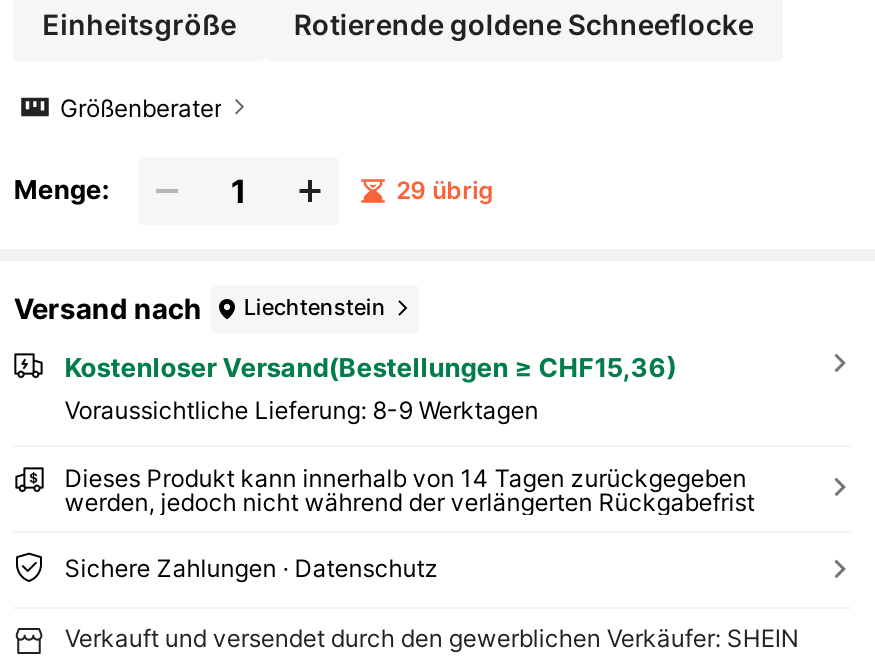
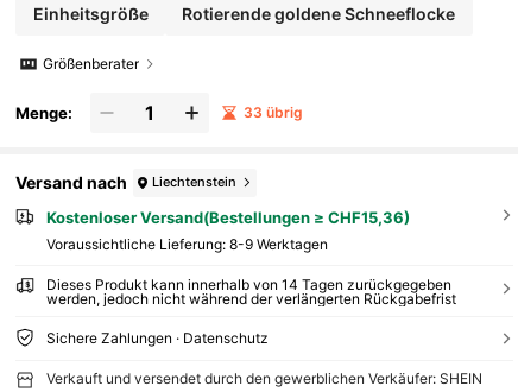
[396,174,494,204] 29 übrig -> [243,104,302,121] 33 übrig

